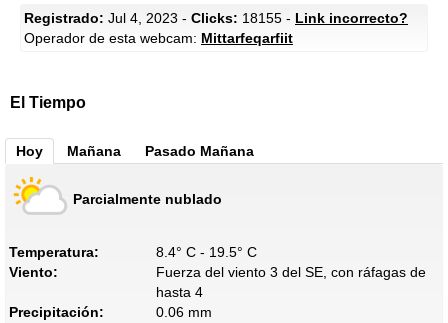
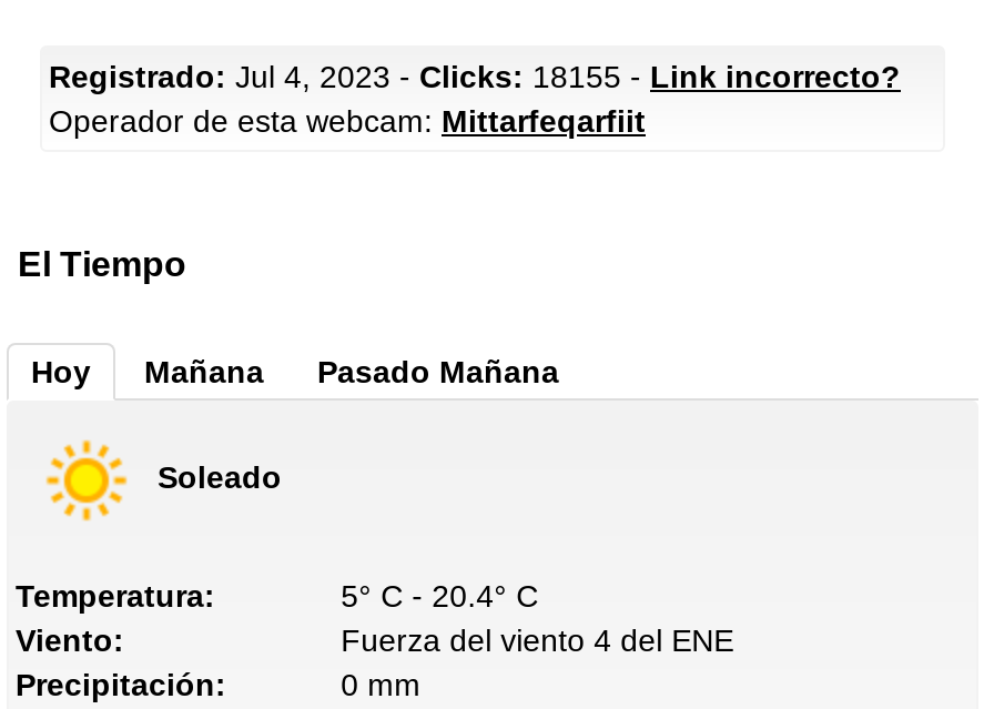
[12,176,222,218] [image] | Parcialmente nublado -> [27,429,282,523] [image] | Soleado
[156,244,257,260] 8.4° C - 19.5° C -> [341,579,538,614] 5° C - 20.4° C
[156,264,426,300] Fuerza del viento 3 del SE, con ráfagas de | hasta 4 -> [341,623,734,658] Fuerza del viento 4 del ENE
[156,304,212,320] 0.06 mm -> [341,667,421,703] 0 mm

